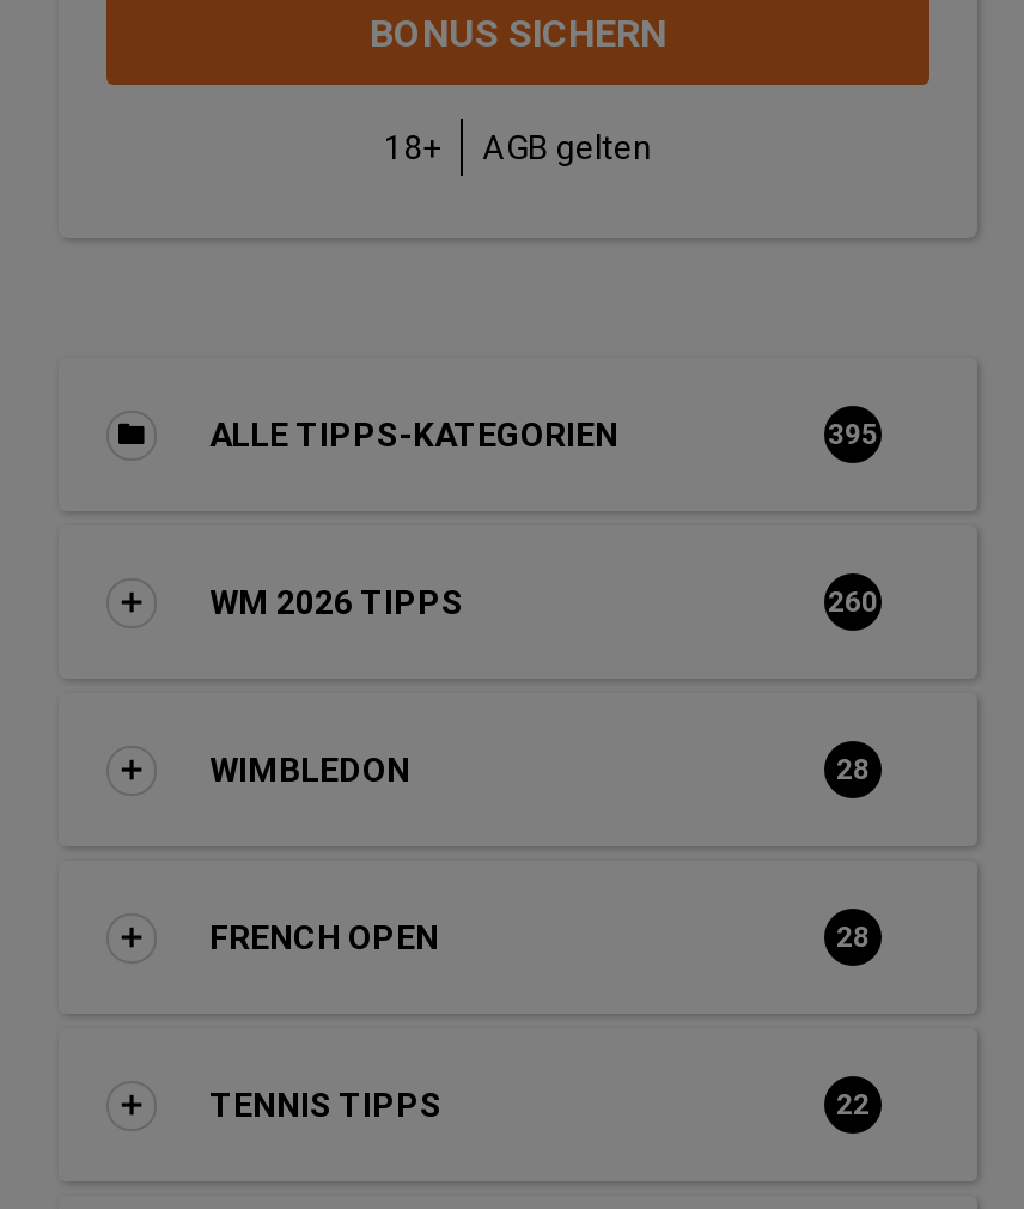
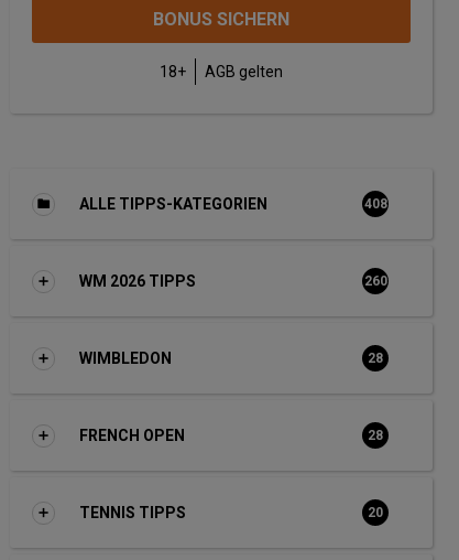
[828,418,878,451] 395 -> [364,196,387,212] 408
[836,1088,870,1122] 22 -> [368,505,383,520] 20

